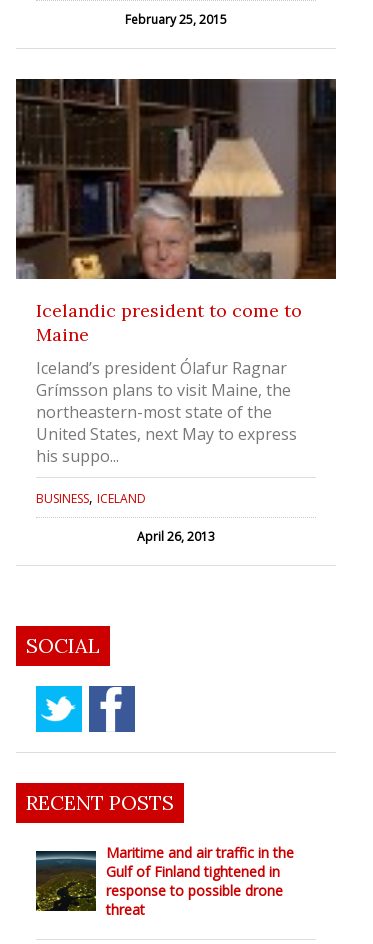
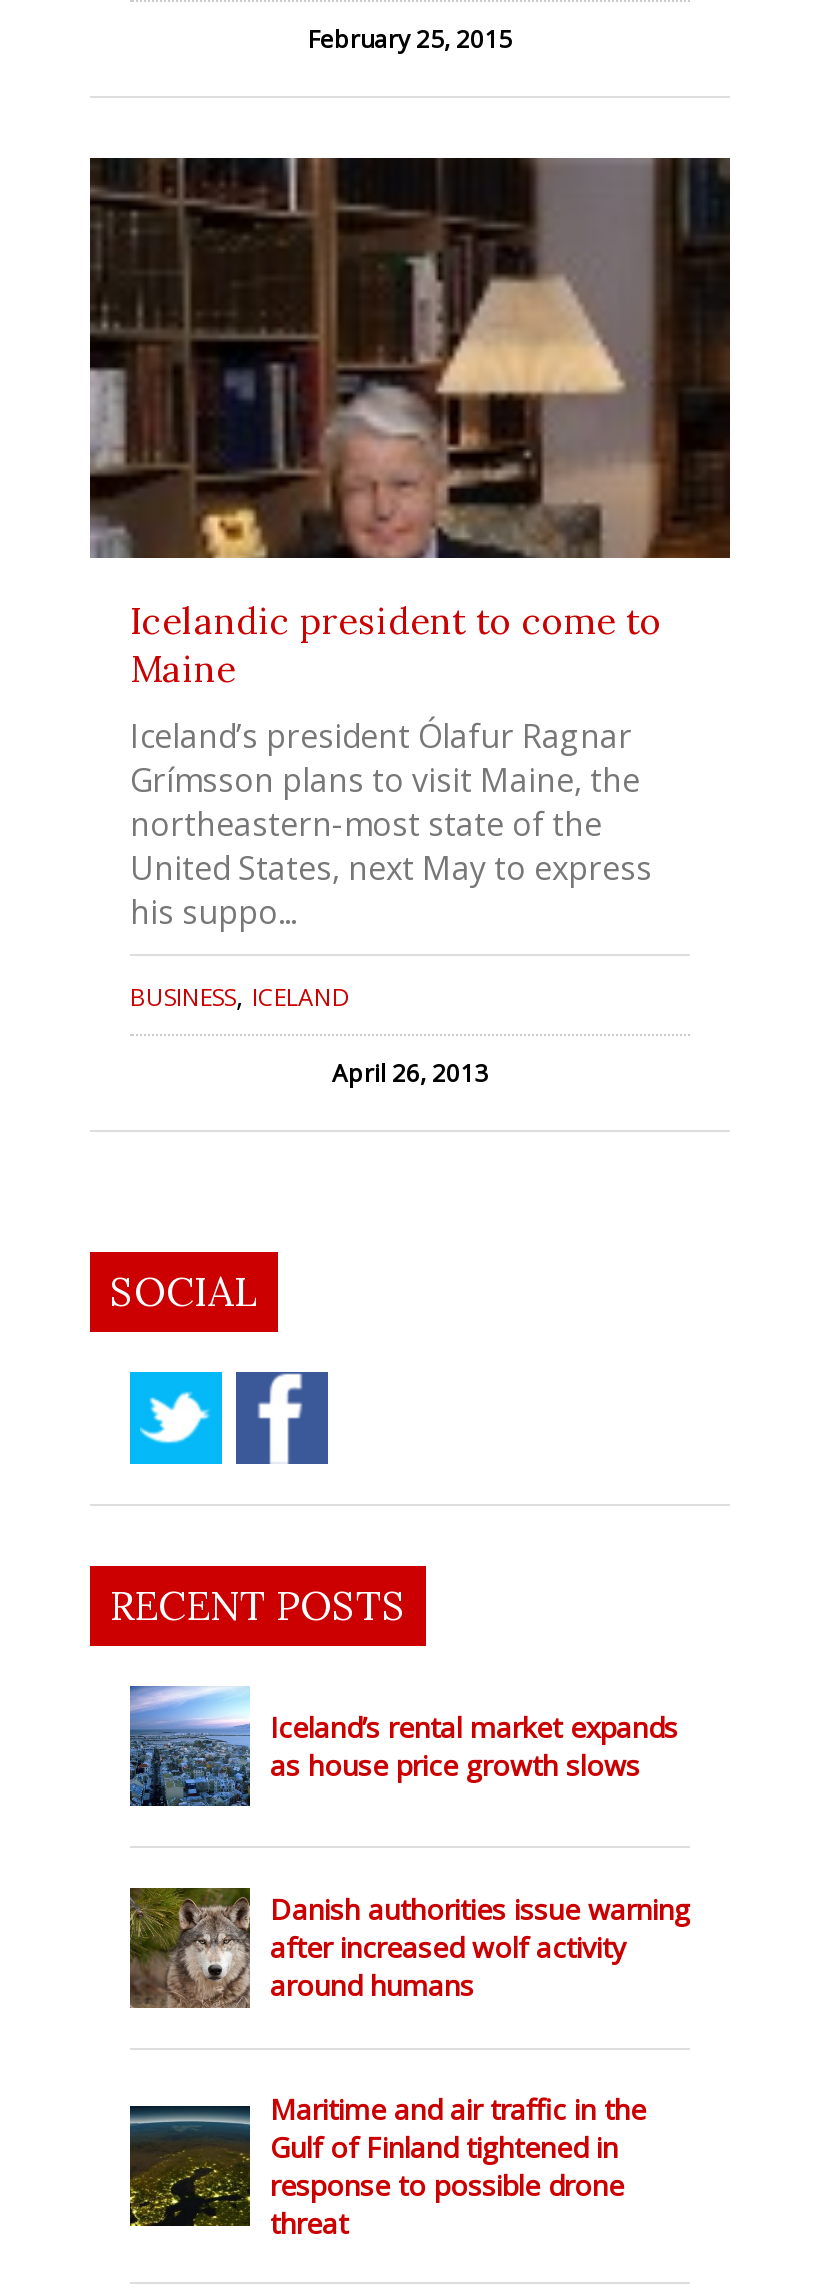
none -> [128,1684,678,1822] [image] | Iceland’s rental market expands | as house price growth slows
none -> [128,1886,690,2010] [image] | Danish authorities issue warning | after increased wolf activity | around humans

